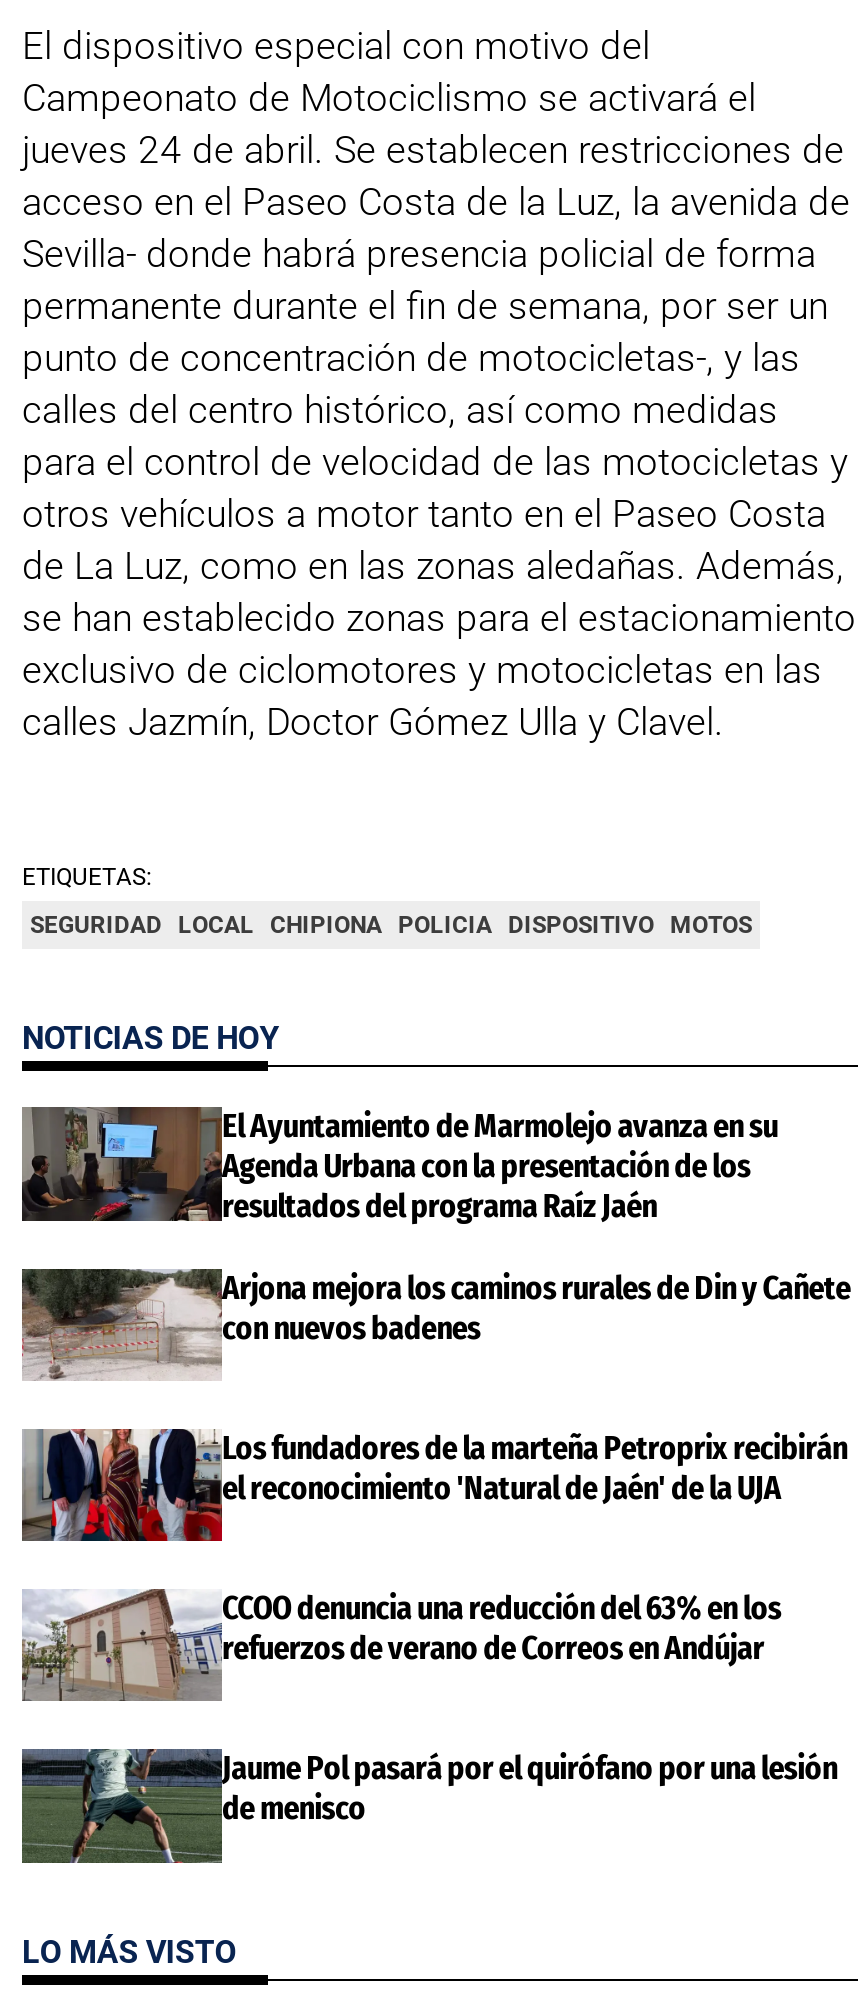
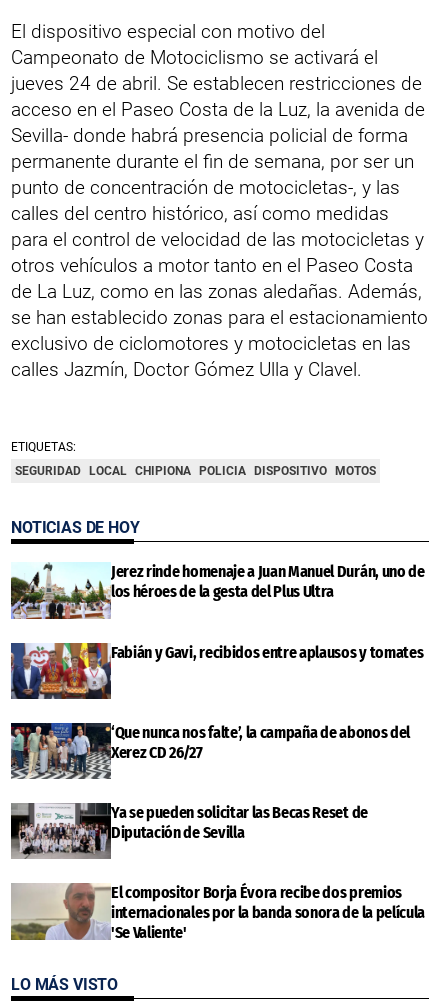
[20,1105,778,1226] [image] | El Ayuntamiento de Marmolejo avanza en su | Agenda Urbana con la presentación de los | resultados del programa Raíz Jaén -> [10,562,425,620] [image] | Jerez rinde homenaje a Juan Manuel Durán, uno de | los héroes de la gesta del Plus Ultra
[22,1267,851,1381] [image] | Arjona mejora los caminos rurales de Din y Cañete | con nuevos badenes -> [11,642,423,700] [image] | Fabián y Gavi, recibidos entre aplausos y tomates
[22,1427,847,1543] [image] | Los fundadores de la marteña Petroprix recibirán | el reconocimiento 'Natural de Jaén' de la UJA -> [10,722,410,780] [image] | ‘Que nunca nos falte’, la campaña de abonos del | Xerez CD 26/27
[20,1589,781,1699] [image] | CCOO denuncia una reducción del 63% en los | refuerzos de verano de Correos en Andújar -> [10,802,368,857] [image] | Ya se pueden solicitar las Becas Reset de | Diputación de Sevilla
[22,1747,837,1865] [image] | Jaume Pol pasará por el quirófano por una lesión | de menisco -> [11,883,425,942] [image] | El compositor Borja Évora recibe dos premios | internacionales por la banda sonora de la película | 'Se Valiente'

